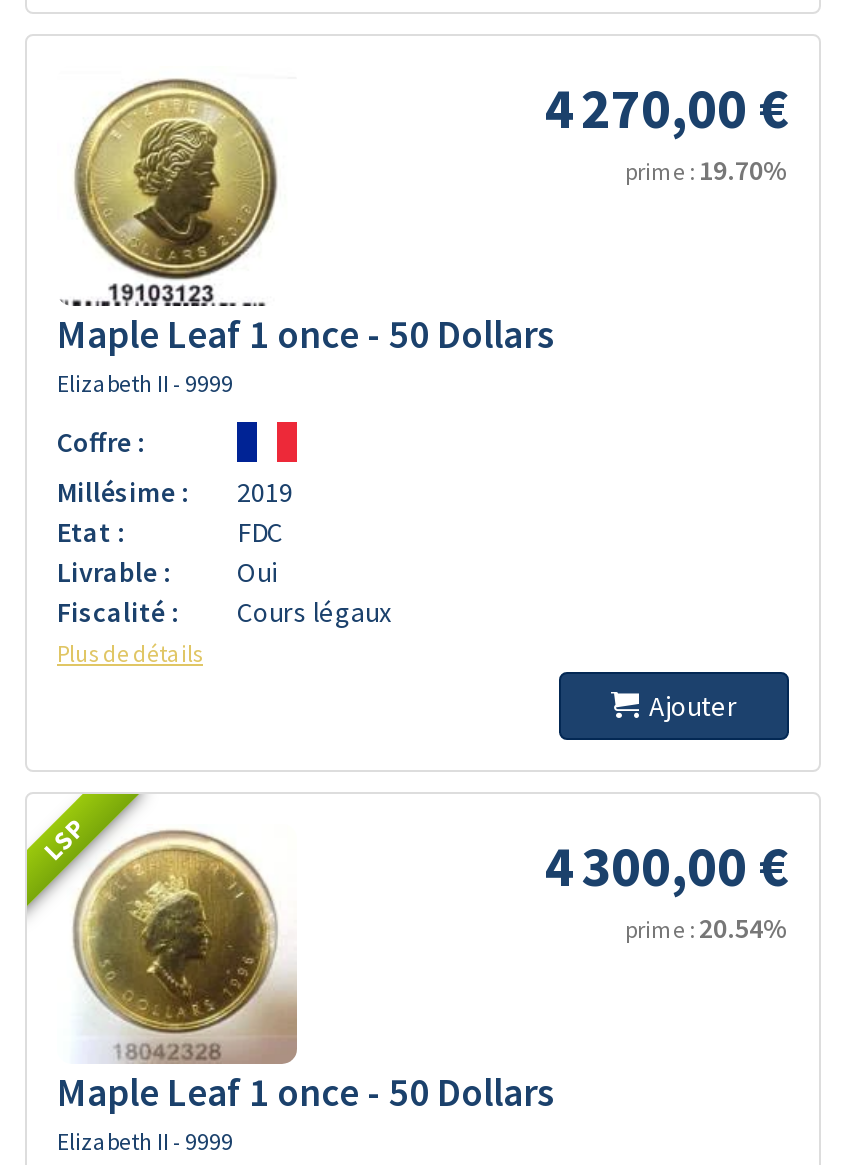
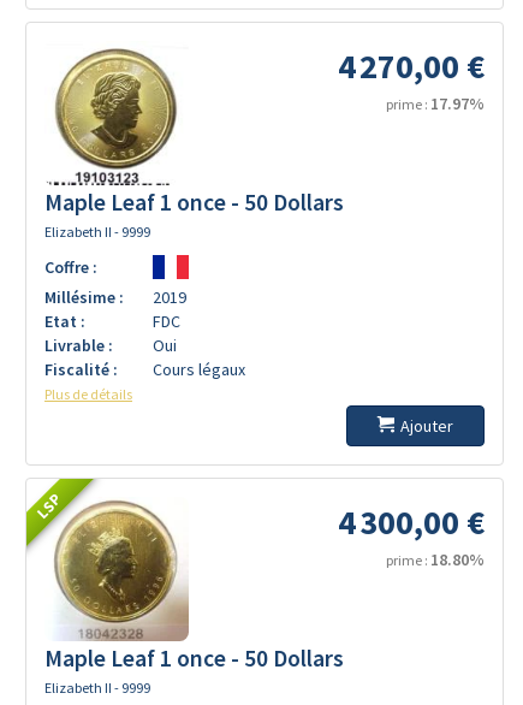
[625,152,789,188] prime : 19.70% -> [386,93,485,114] prime : 17.97%
[625,910,789,946] prime :20.54% -> [386,549,485,570] prime :18.80%

